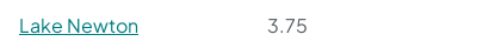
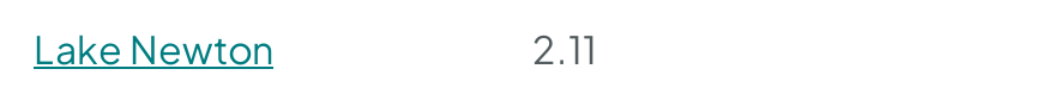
[267,13,308,37] 3.75 -> [532,24,597,74] 2.11

